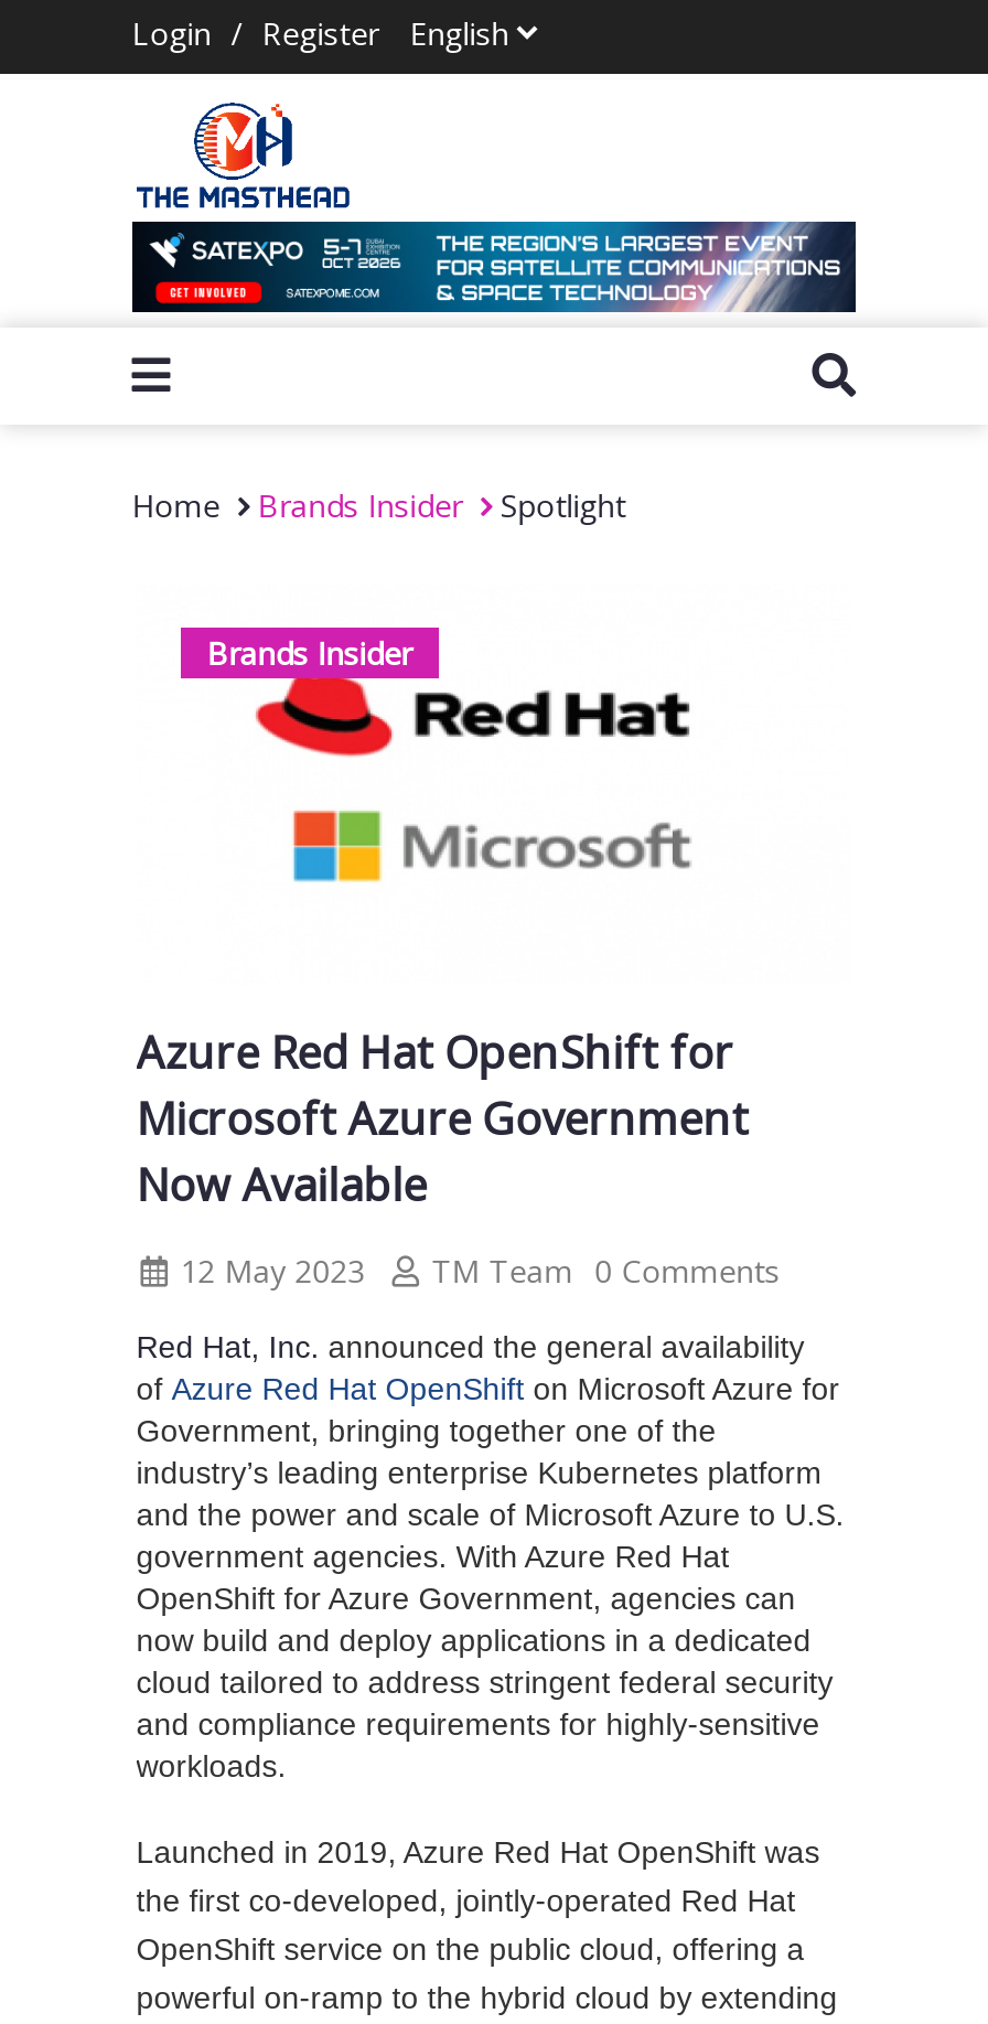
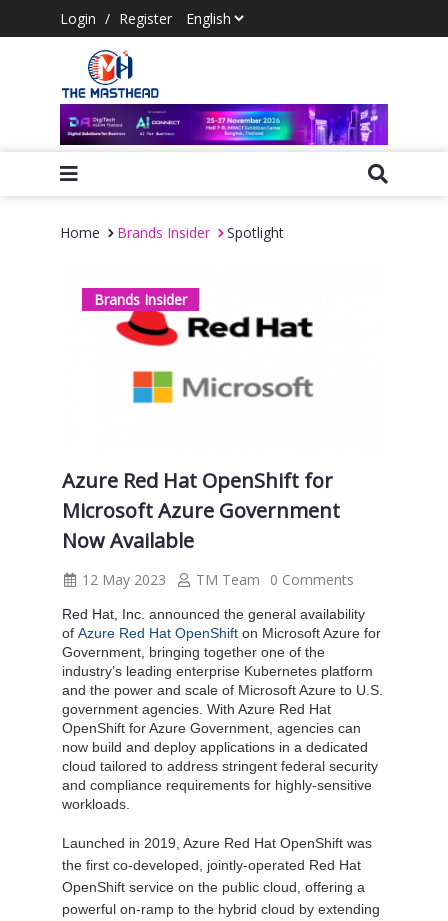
[130,219,858,314] [image] -> [59,103,389,146] [image]

